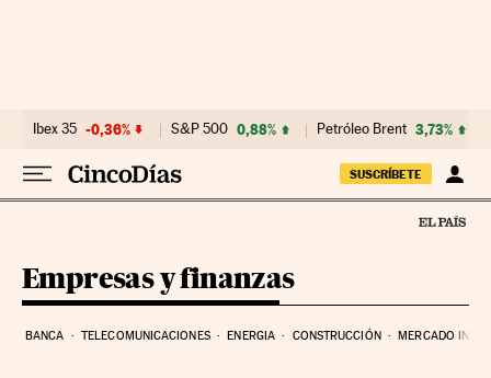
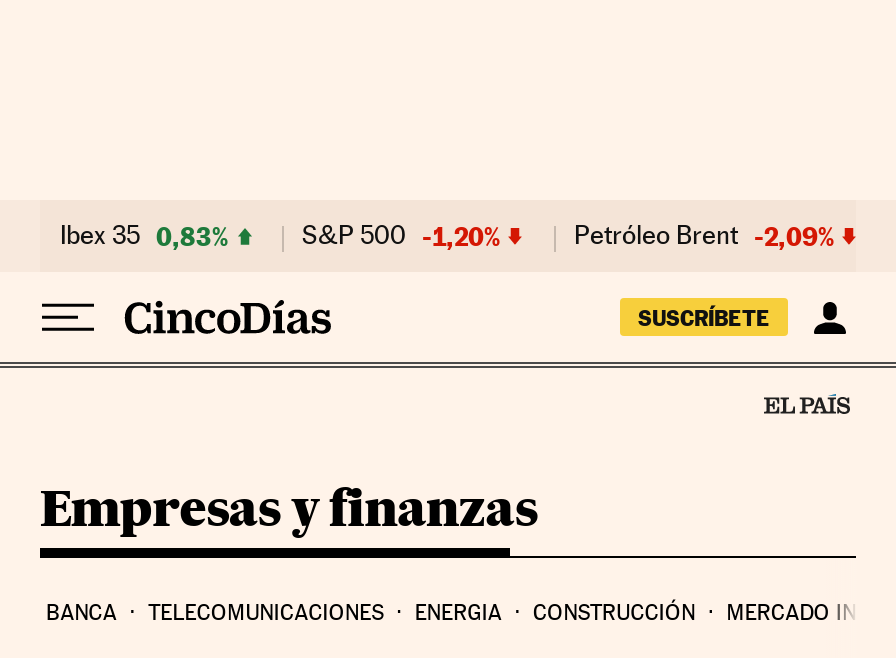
[33,121,130,138] Ibex 35 -0,36% -> [60,220,228,252] Ibex 35 0,83%
[171,121,276,138] S&P 500 0,88% -> [302,220,500,252] S&P 500 -1,20%
[317,121,453,138] Petróleo Brent 3,73% -> [574,220,834,252] Petróleo Brent -2,09%

